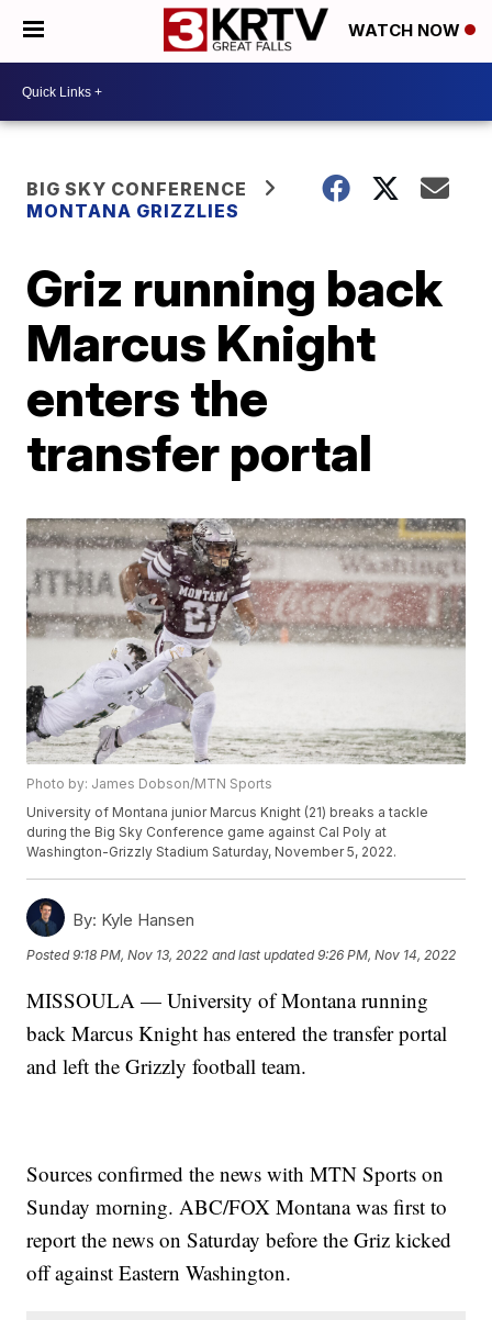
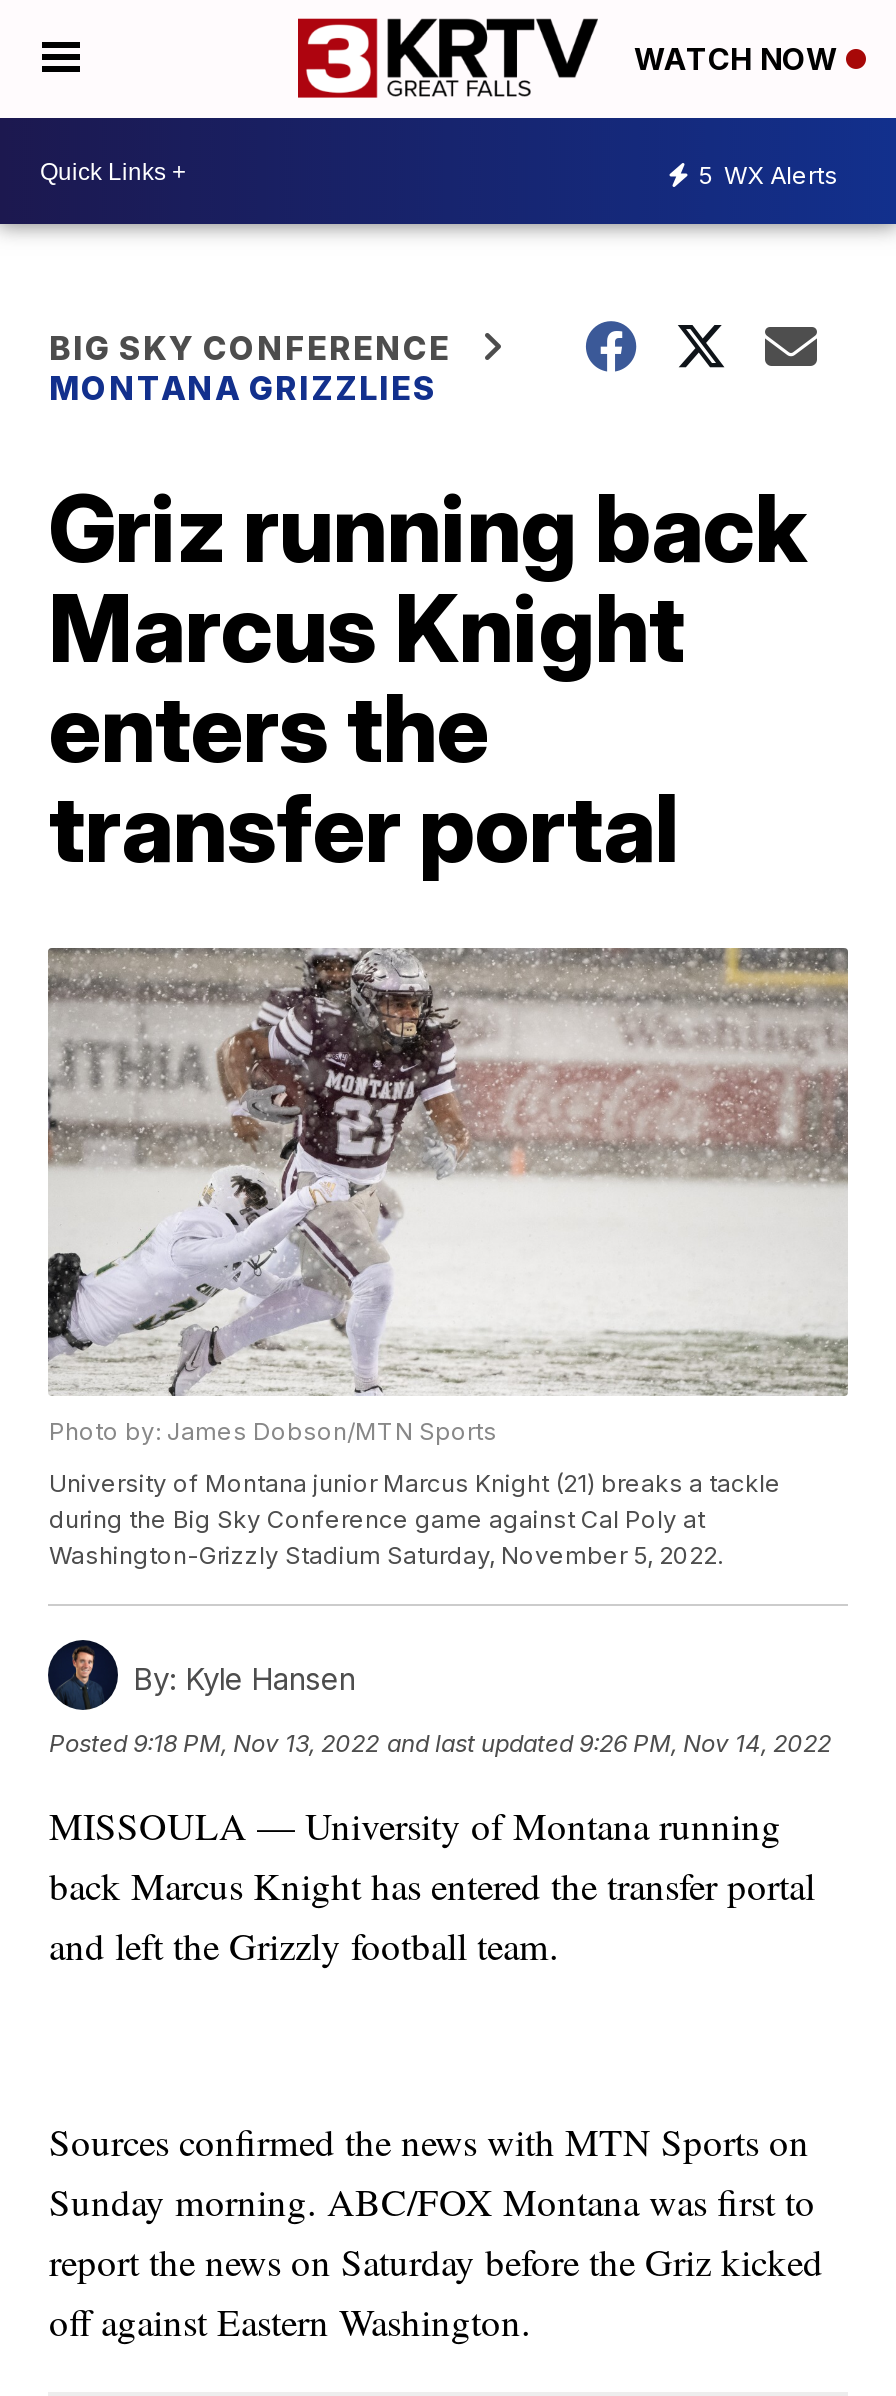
none -> [698,159,838,189] 5 WX Alerts

